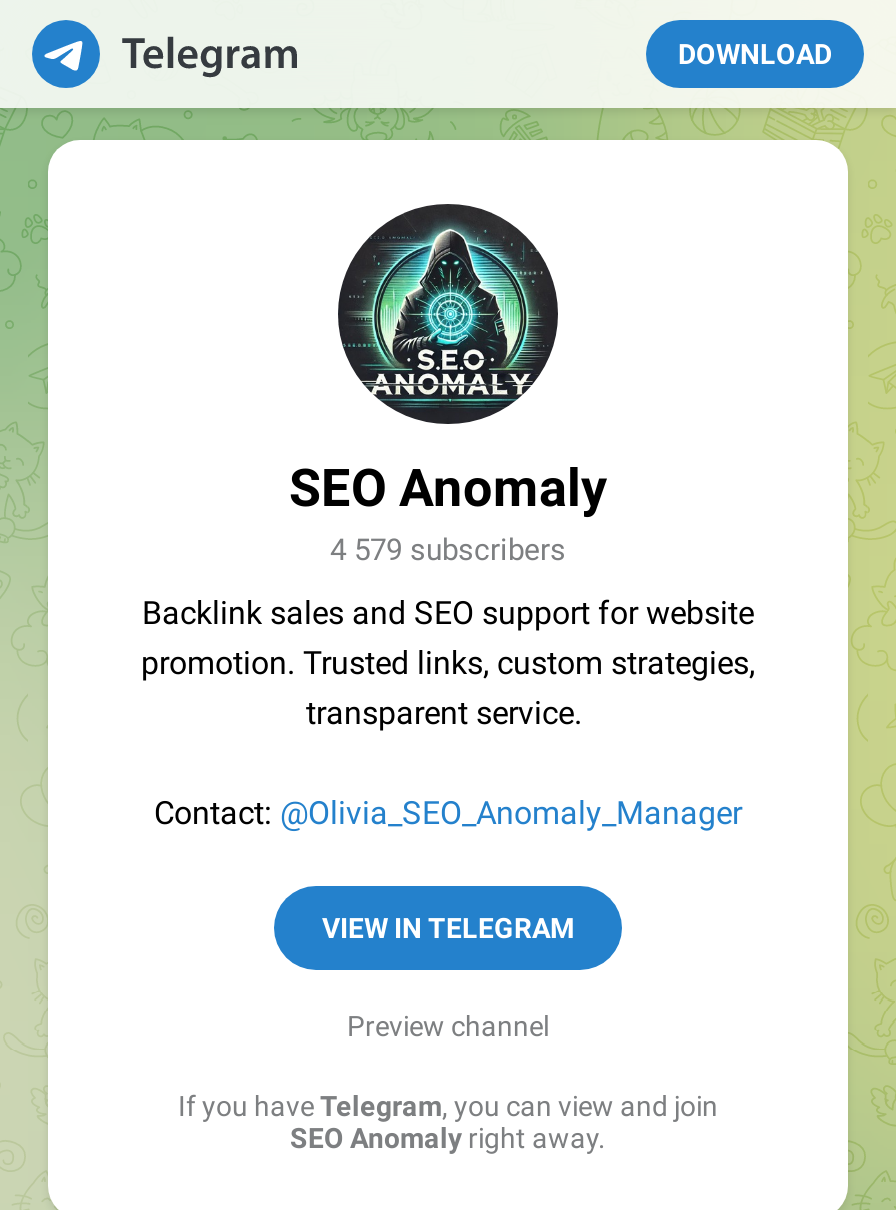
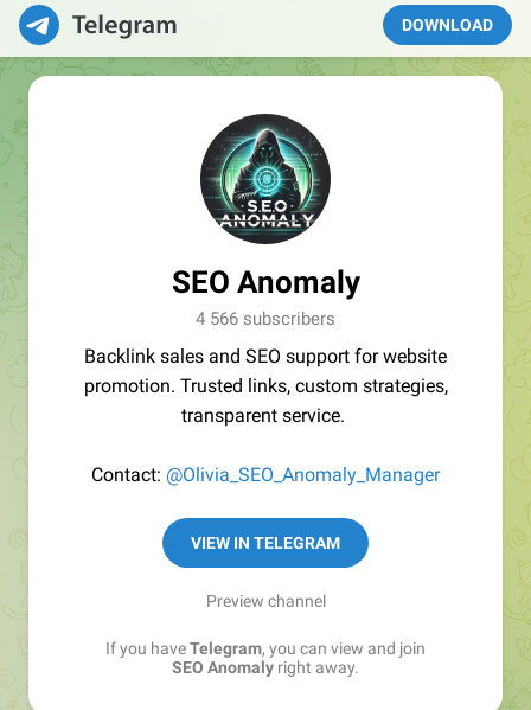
[330,532,566,568] 4 579 subscribers -> [196,308,335,330] 4 566 subscribers

